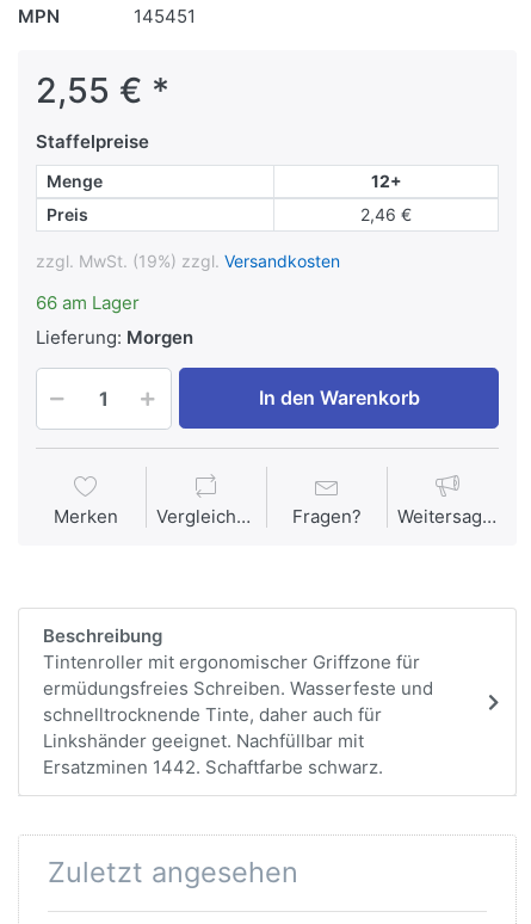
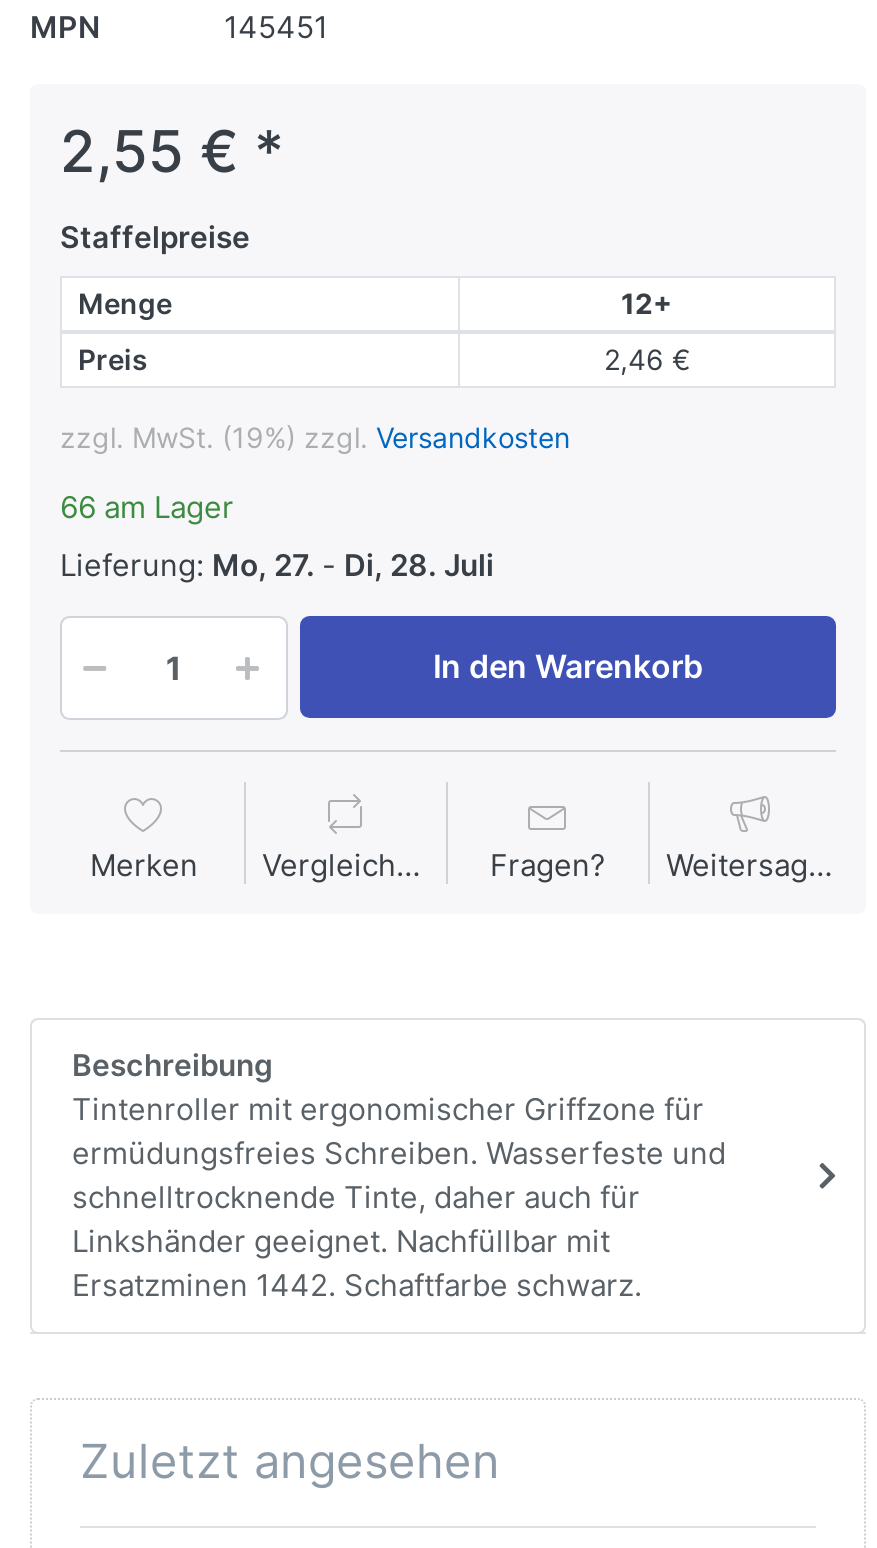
[36,326,193,349] Lieferung: Morgen -> [60,546,494,584] Lieferung: Mo, 27. - Di, 28. Juli

